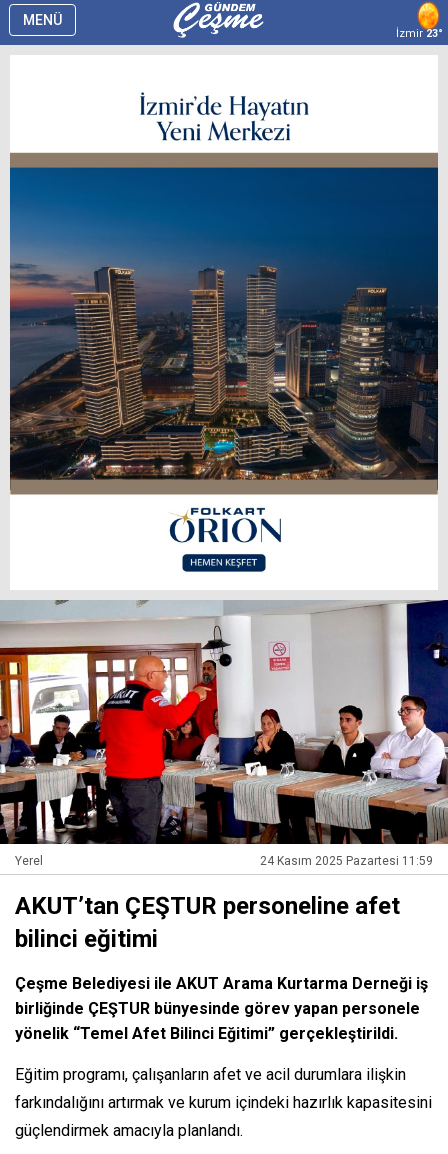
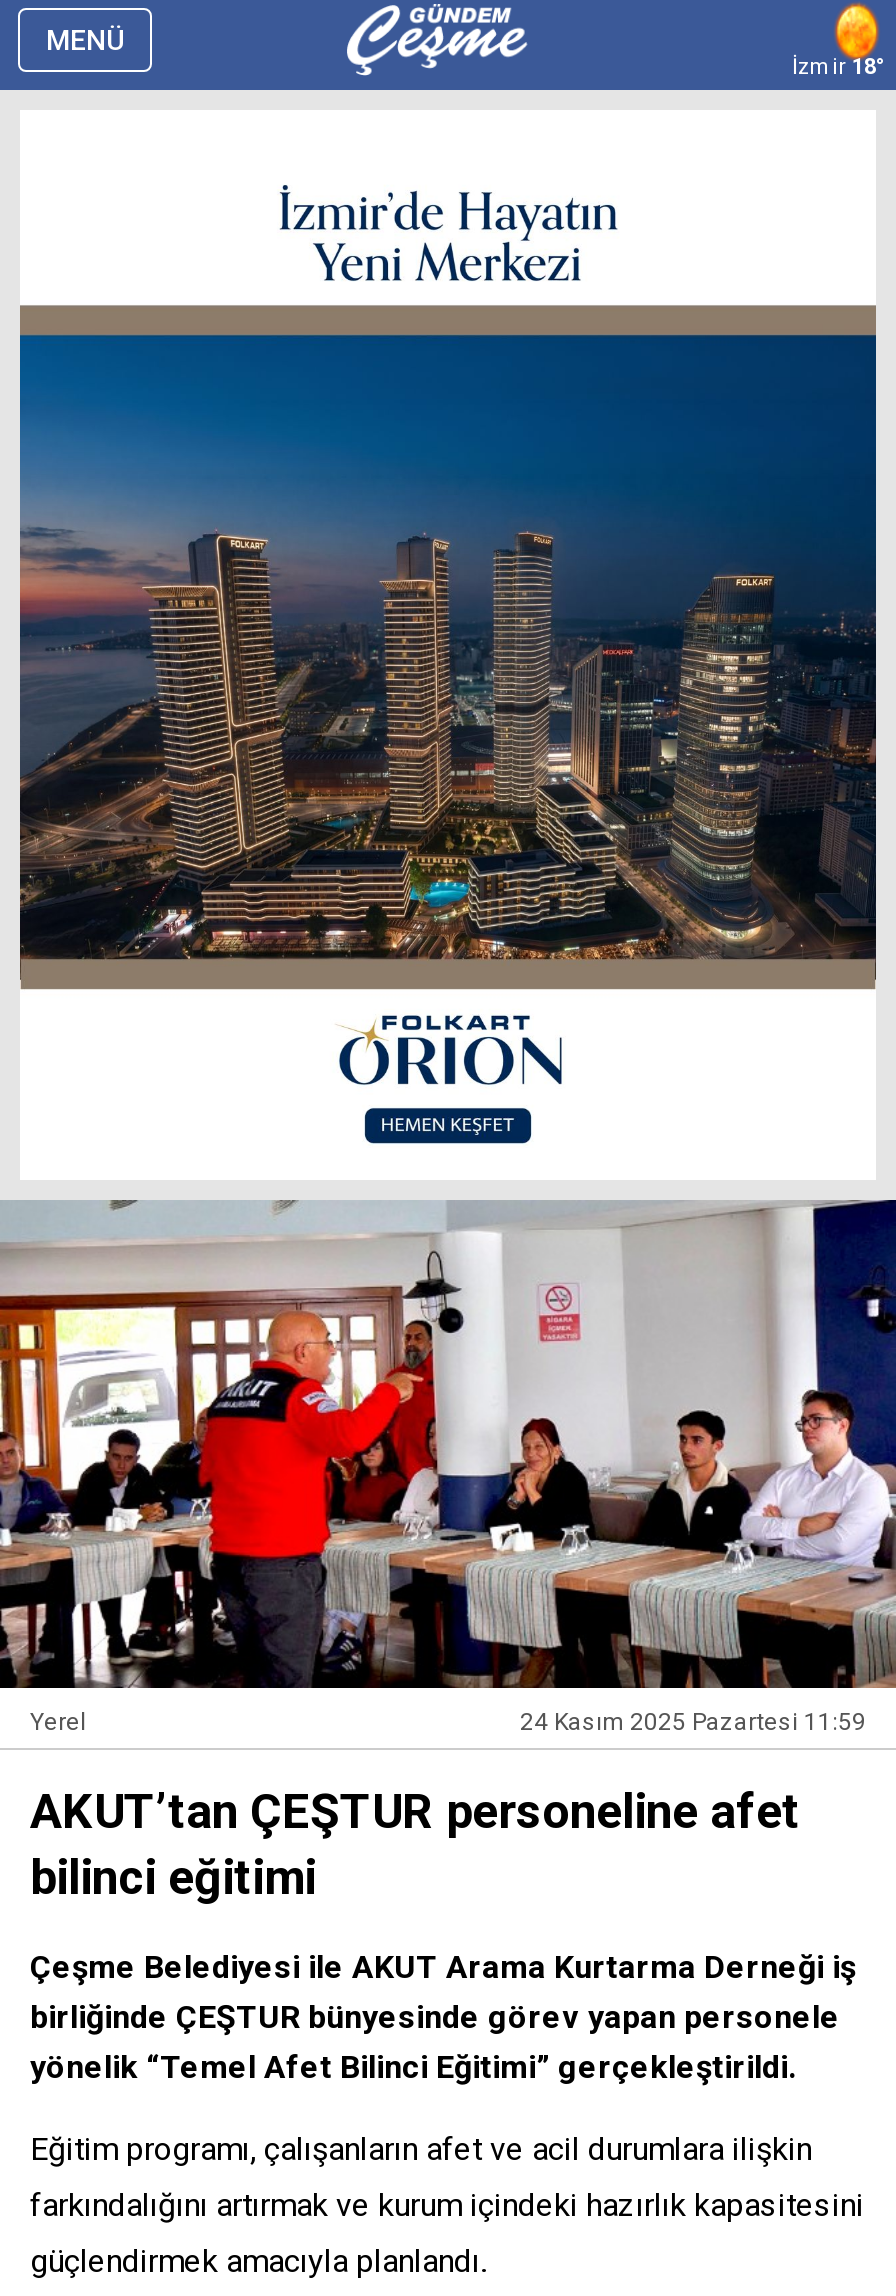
[396,27,443,40] İzmir23° -> [792,54,886,80] İzmir18°

